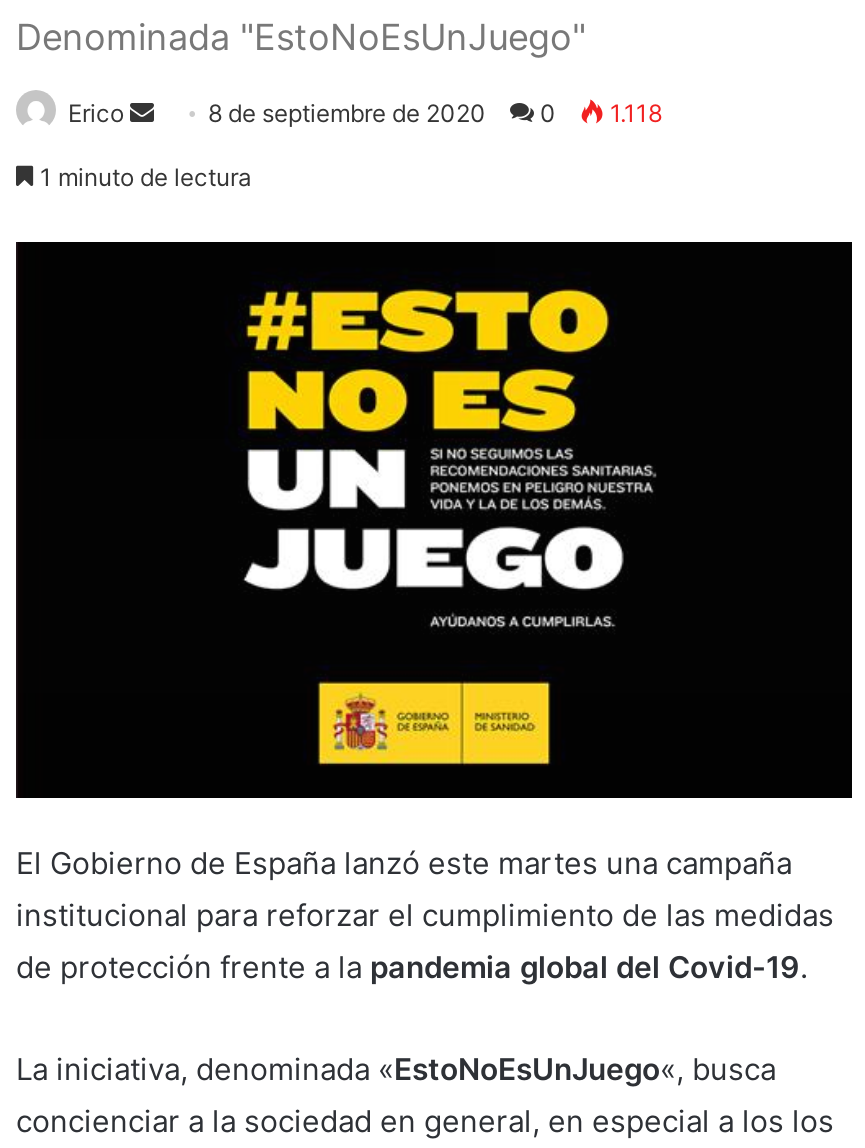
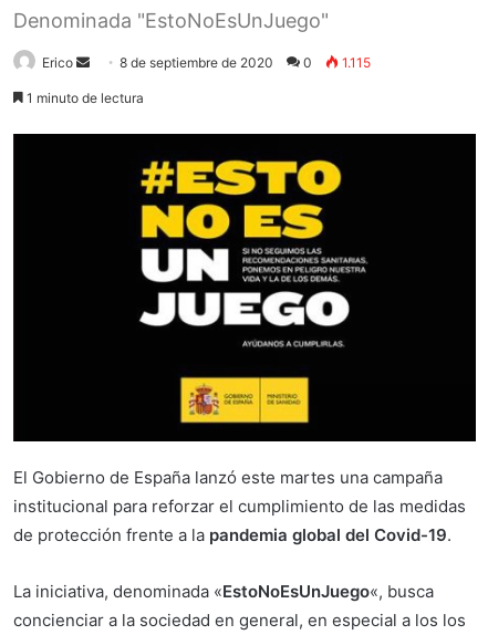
[604,98,662,128] 1.118 -> [339,54,371,71] 1.115

